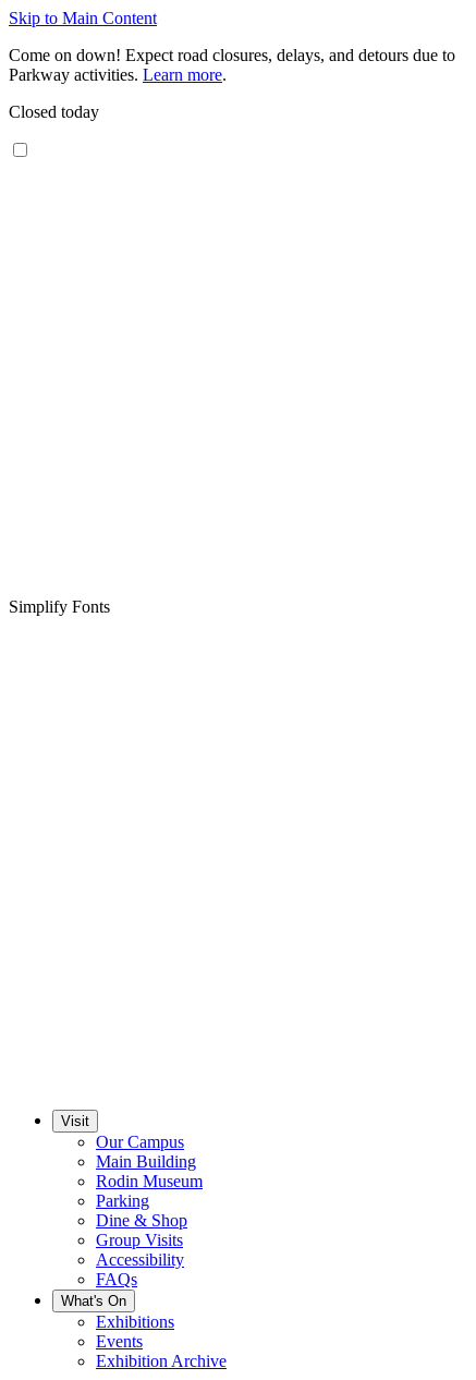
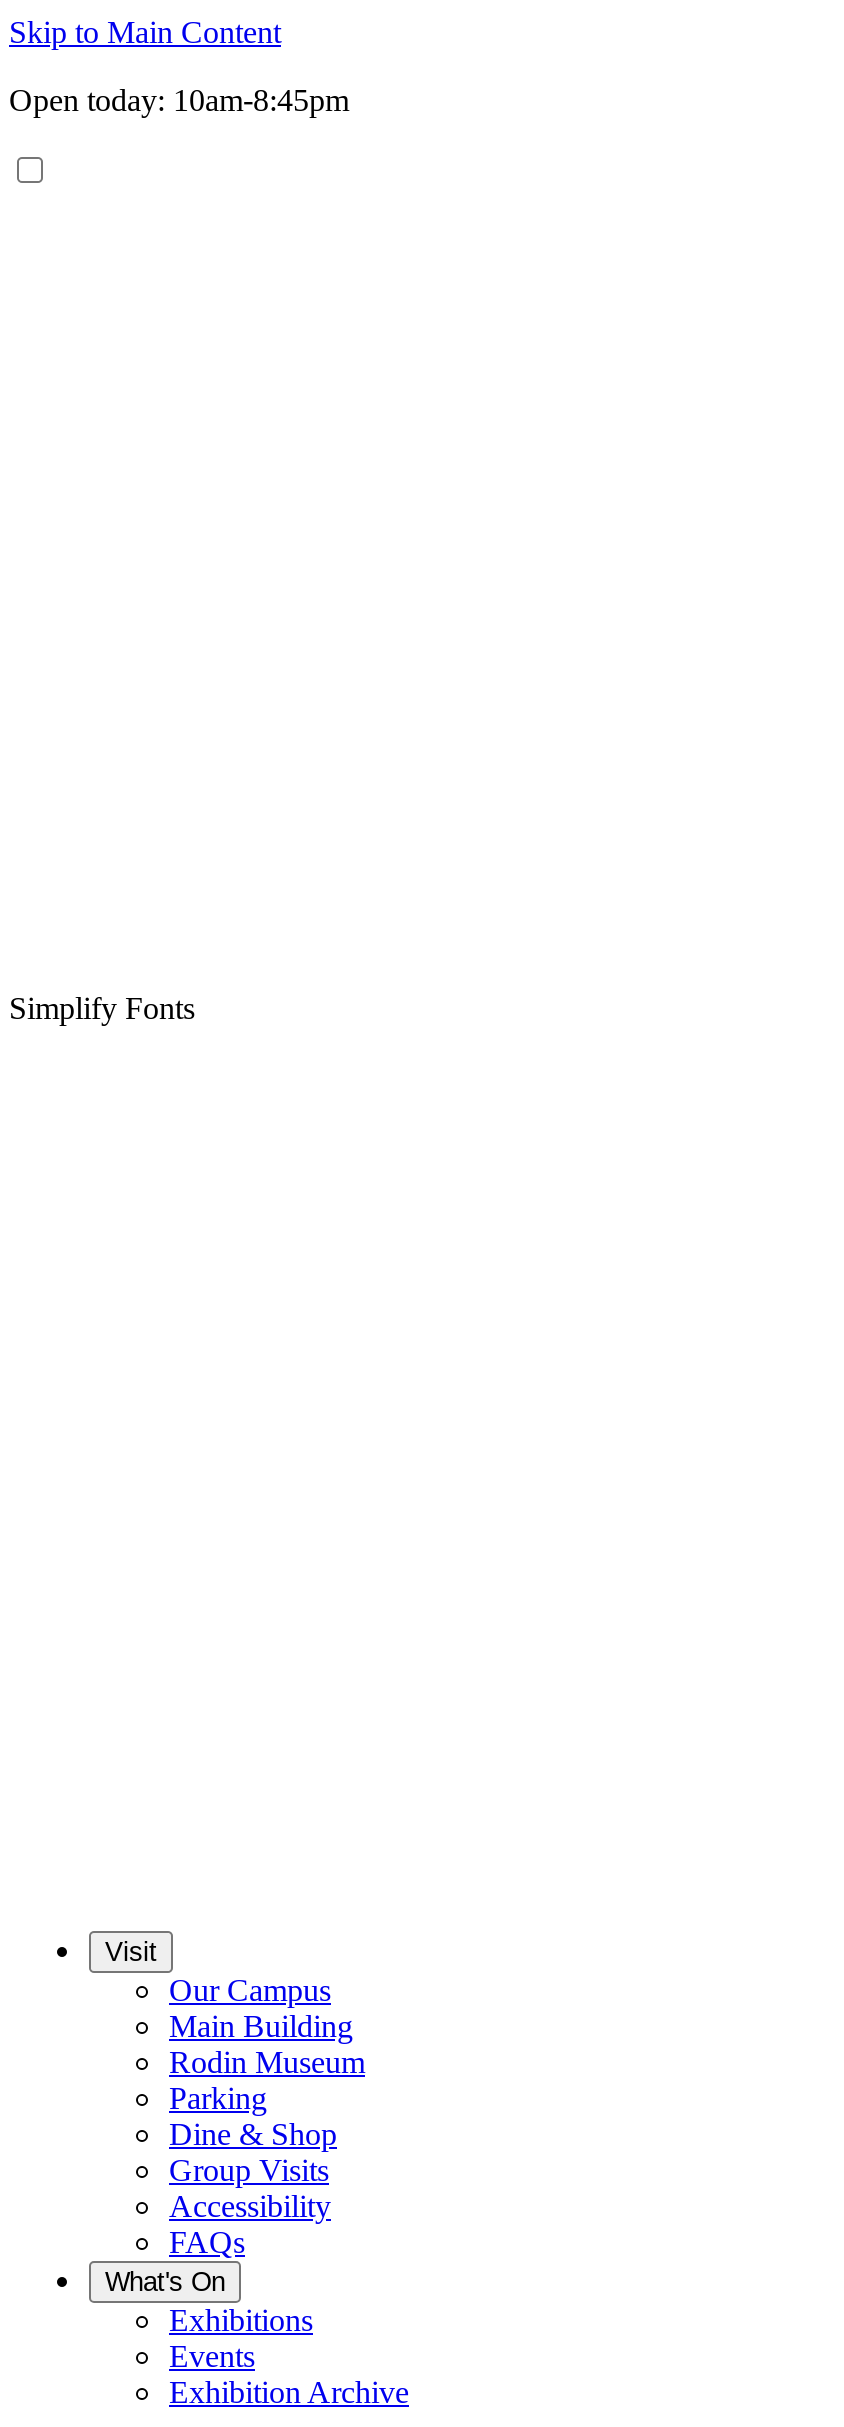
[9,46,455,121] Come on down! Expect road closures, delays, and detours due to | Parkway activities. Learn more. | Closed today -> [9,83,349,117] Open today: 10am-8:45pm

